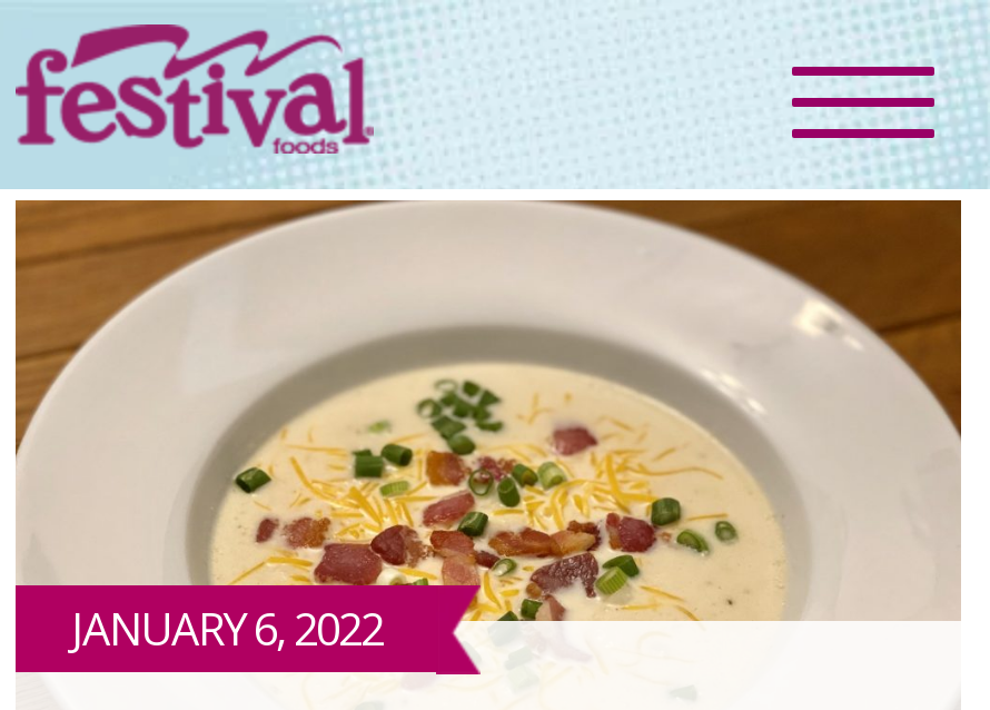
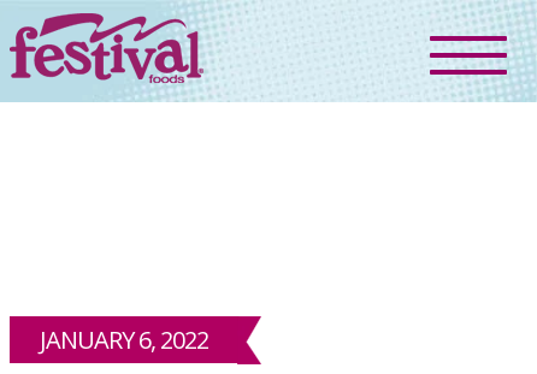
[13,198,963,641] [image] -> none

